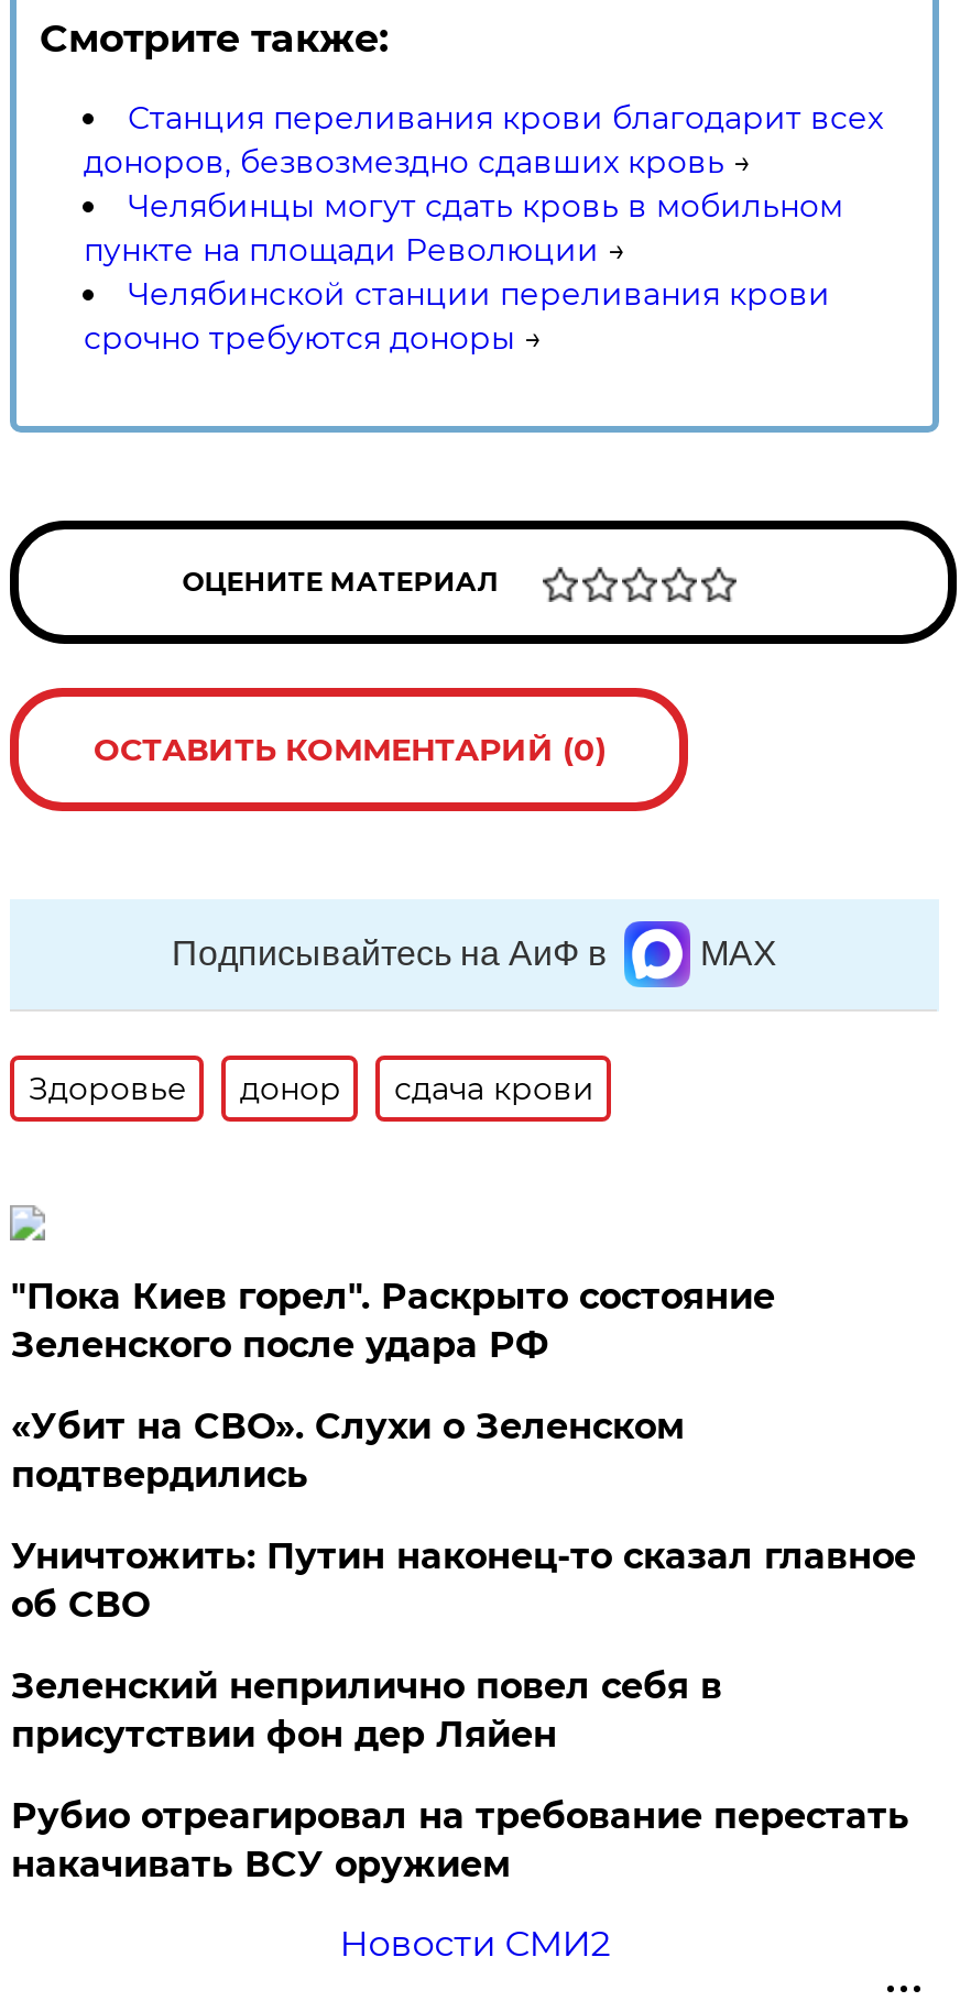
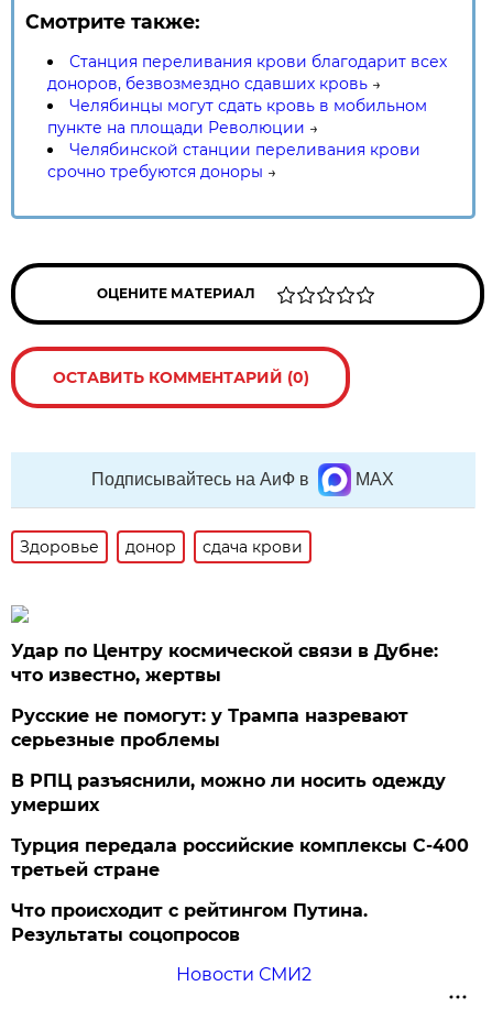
[11,1276,775,1366] "Пока Киев горел". Раскрыто состояние | Зеленского после удара РФ -> [11,640,439,686] Удар по Центру космической связи в Дубне: | что известно, жертвы
[11,1406,685,1496] «Убит на СВО». Слухи о Зеленском | подтвердились -> [11,705,409,750] Русские не помогут: у Трампа назревают | серьезные проблемы
[11,1535,916,1626] Уничтожить: Путин наконец-то сказал главное | об СВО -> [11,770,446,815] В РПЦ разъяснили, можно ли носить одежду | умерших
[11,1665,722,1756] Зеленский неприлично повел cебя в | присутствии фон дер Ляйен -> [11,835,469,880] Турция передала российские комплексы С-400 | третьей стране
[11,1795,909,1885] Рубио отреагировал на требование перестать | накачивать ВСУ оружием -> [11,900,368,945] Что происходит с рейтингом Путина. | Результаты соцопросов

